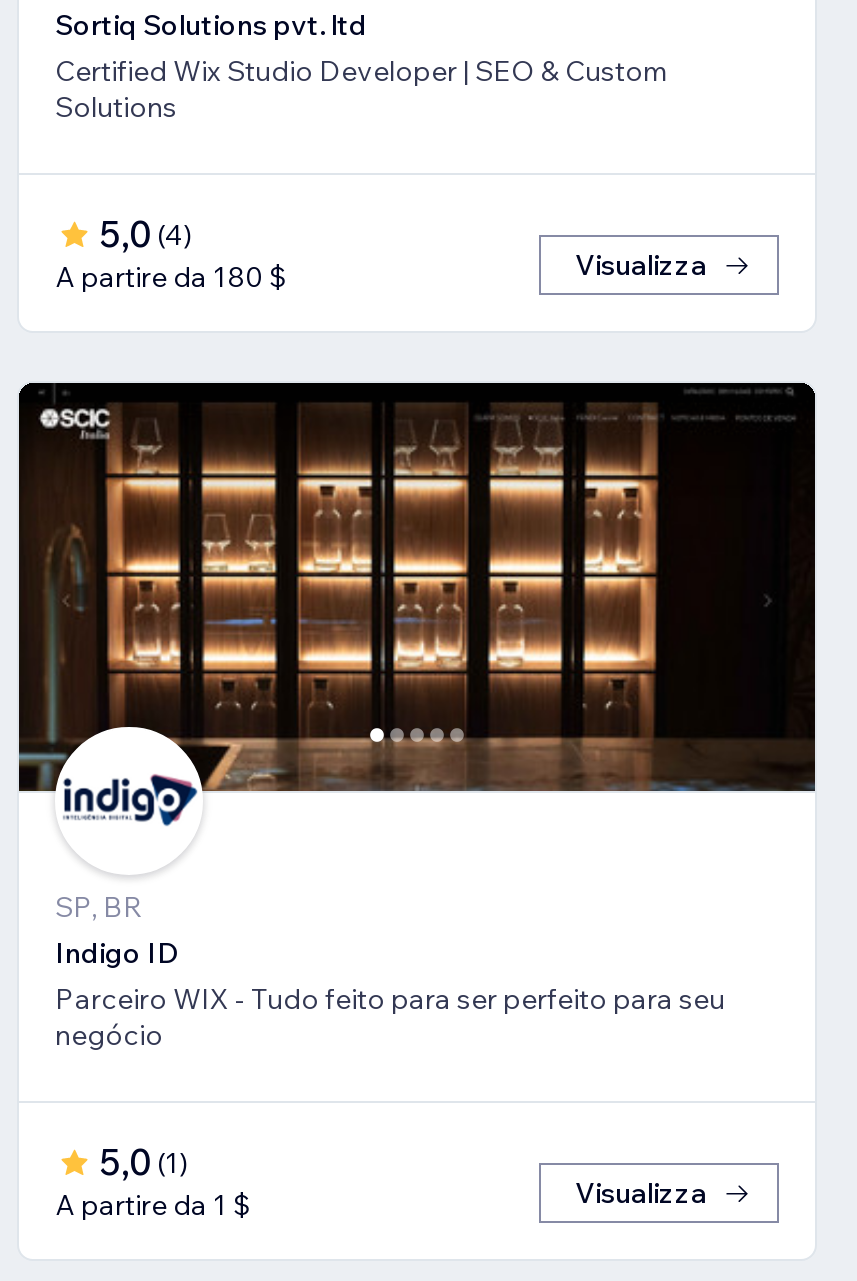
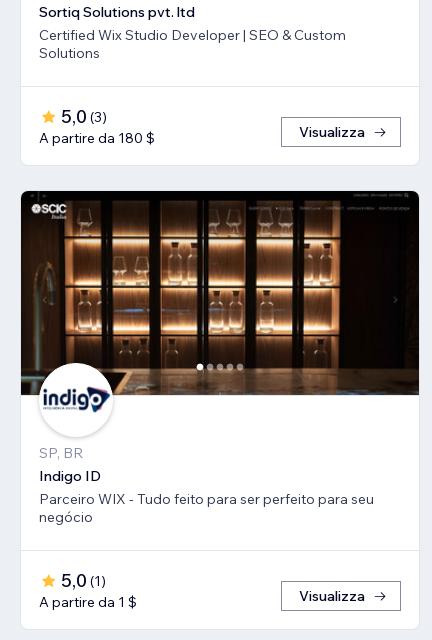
[99,211,193,257] 5,0 (4) -> [61,105,107,128] 5,0 (3)

